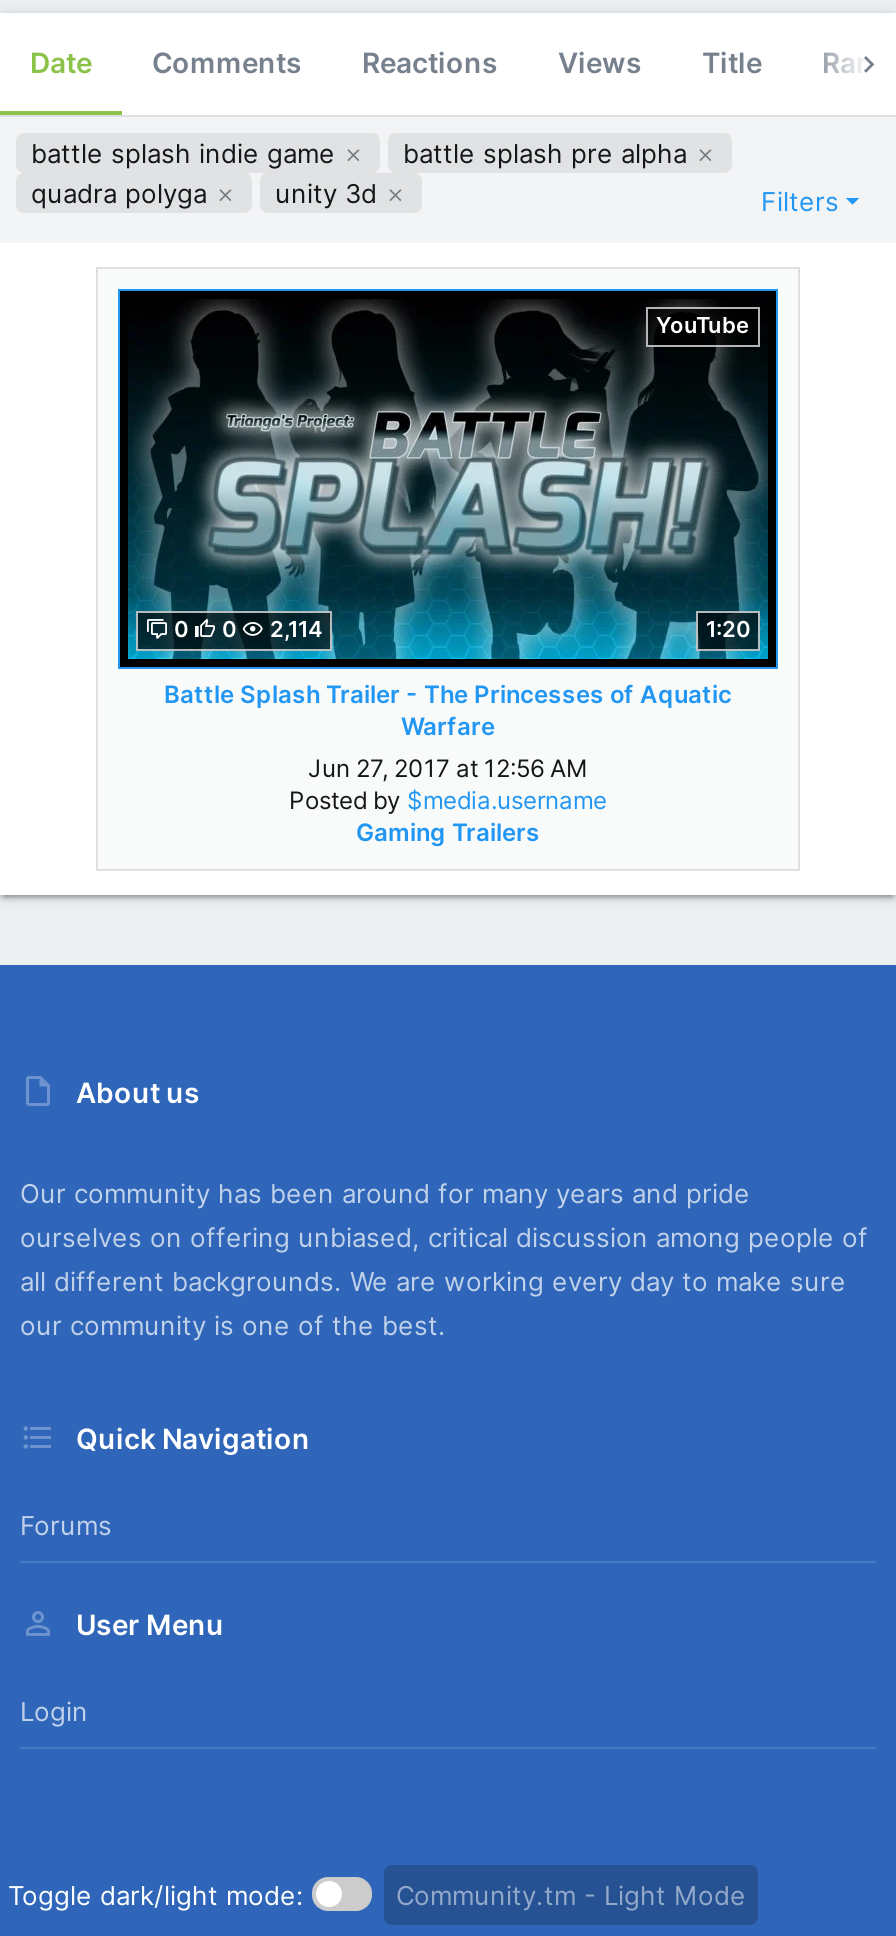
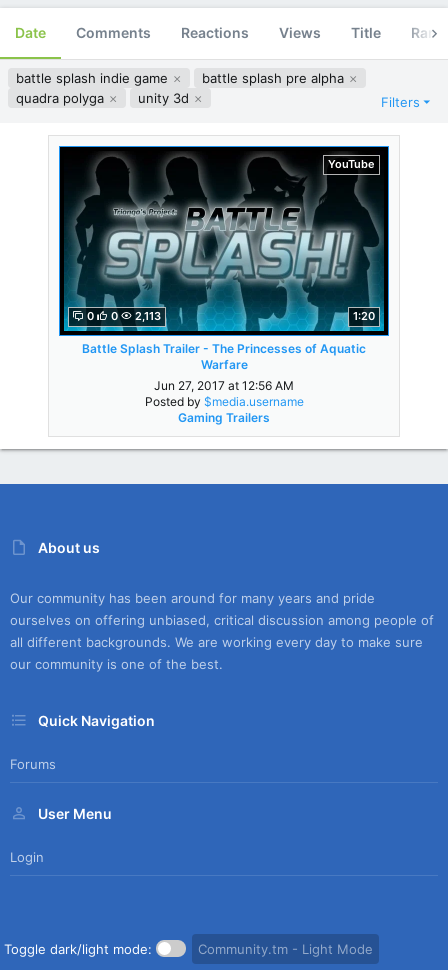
[264,615,322,643] 2,114 -> [132,309,161,323] 2,113

